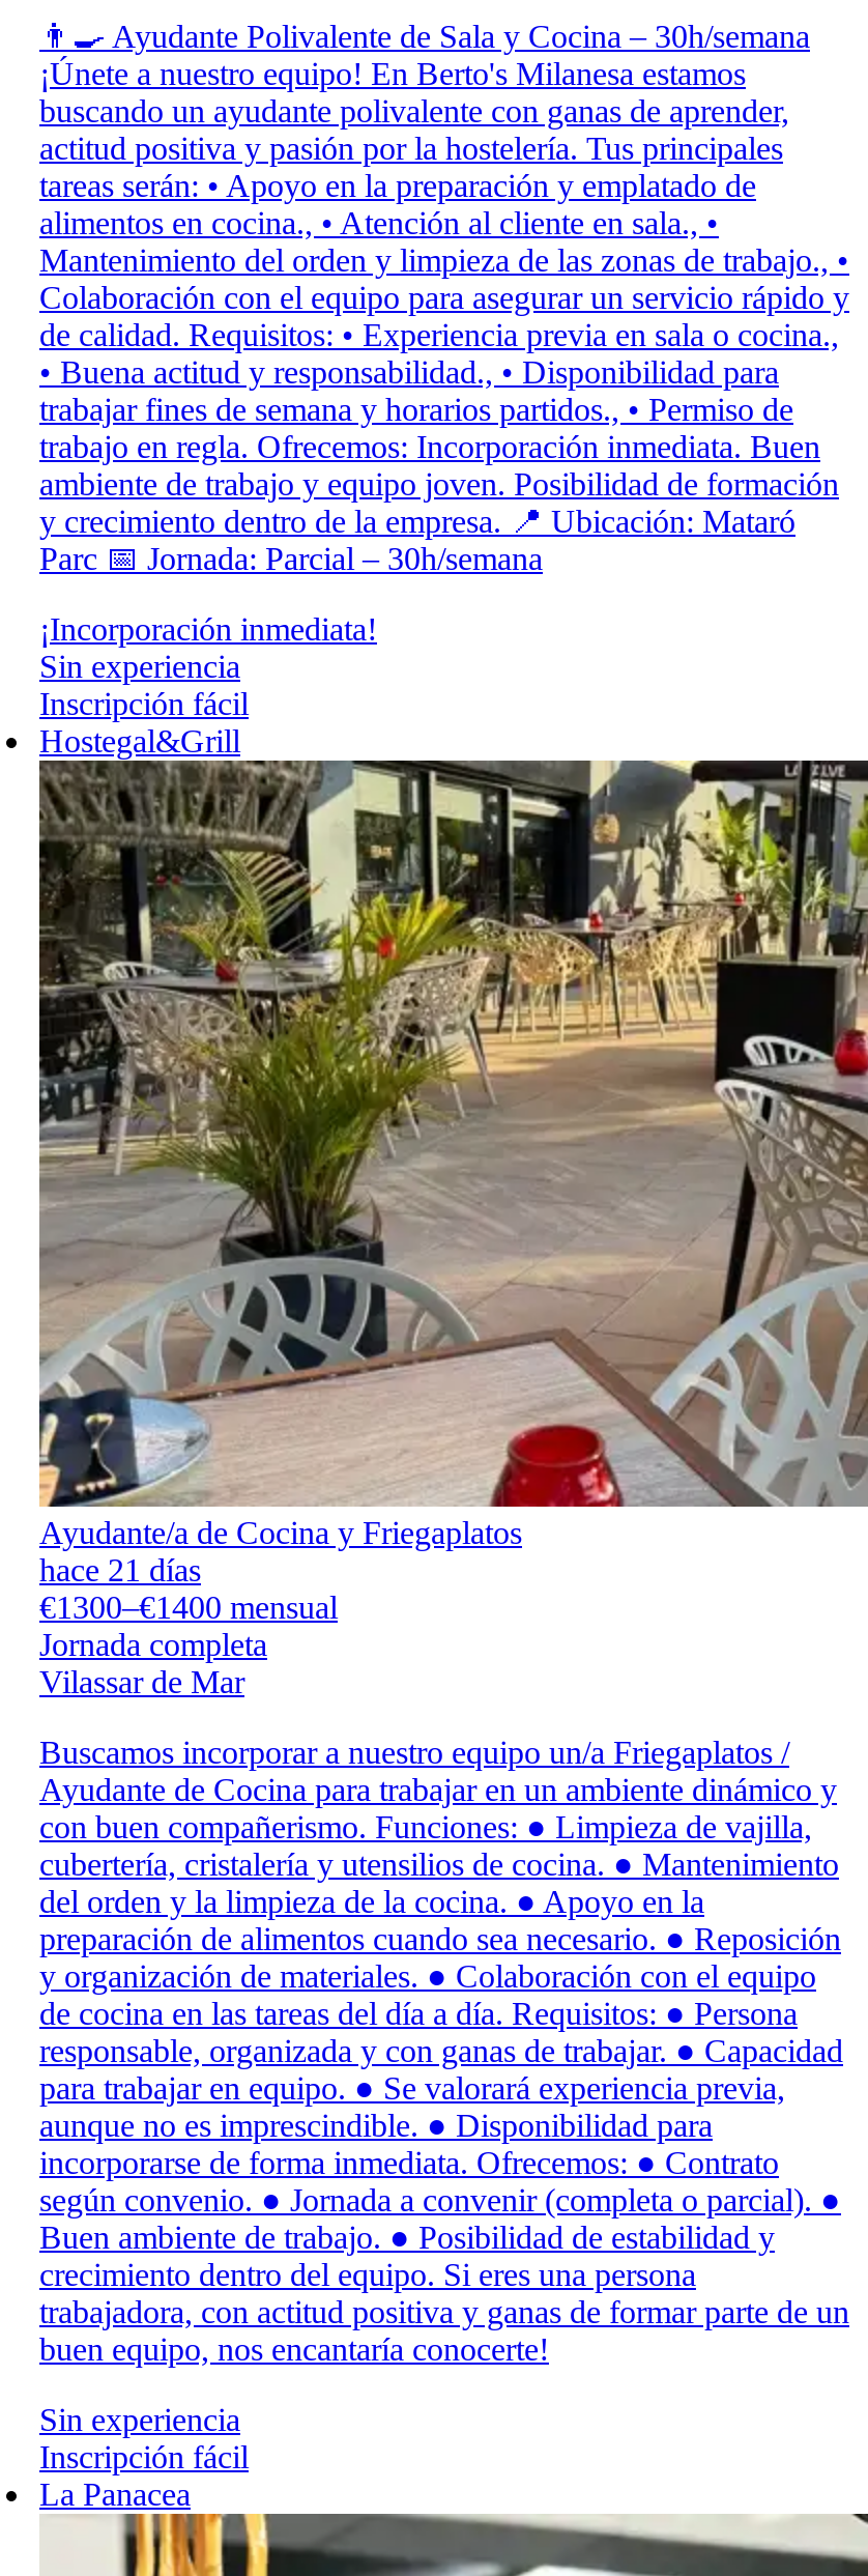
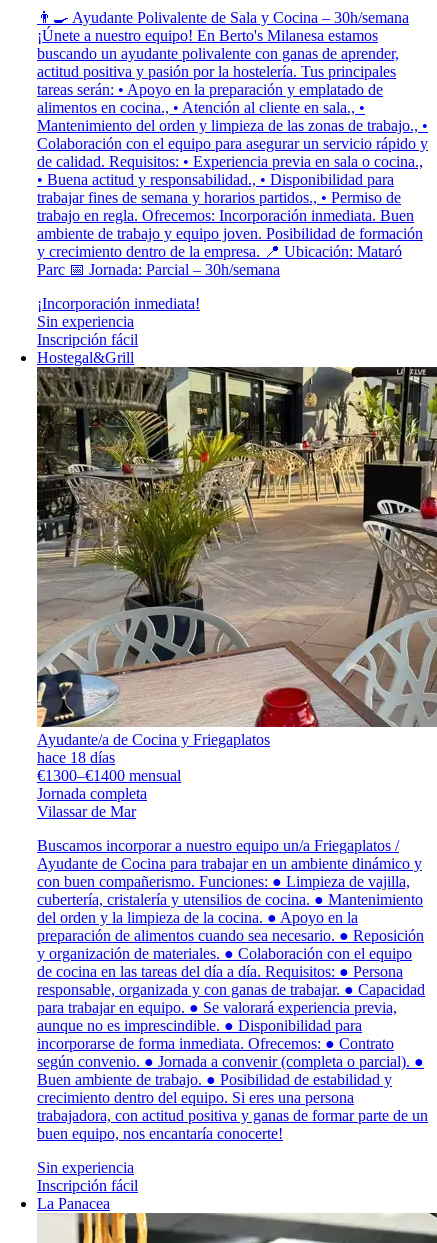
[39,1552,201,1587] hace 21 días -> [37,749,115,766] hace 18 días

